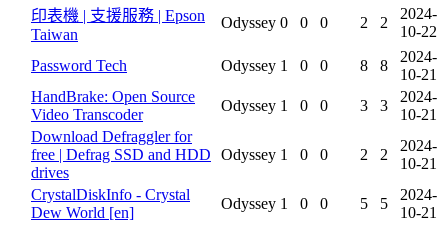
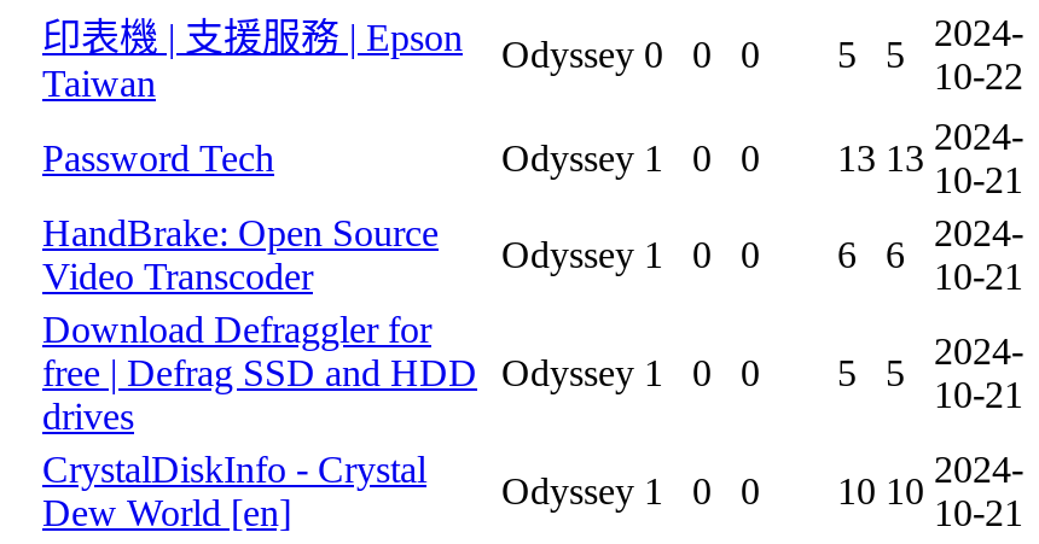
[360,14,368,31] 2 -> [837,34,857,75] 5
[380,14,388,31] 2 -> [886,34,905,75] 5
[360,57,388,74] 8 | 8 -> [837,138,924,179] 13 13
[360,97,368,114] 3 -> [837,234,857,275] 6
[380,97,388,114] 3 -> [886,234,905,275] 6
[360,146,368,163] 2 -> [837,352,857,393] 5
[380,146,388,163] 2 -> [886,352,905,393] 5
[360,195,388,212] 5 | 5 -> [837,470,924,511] 10 10

